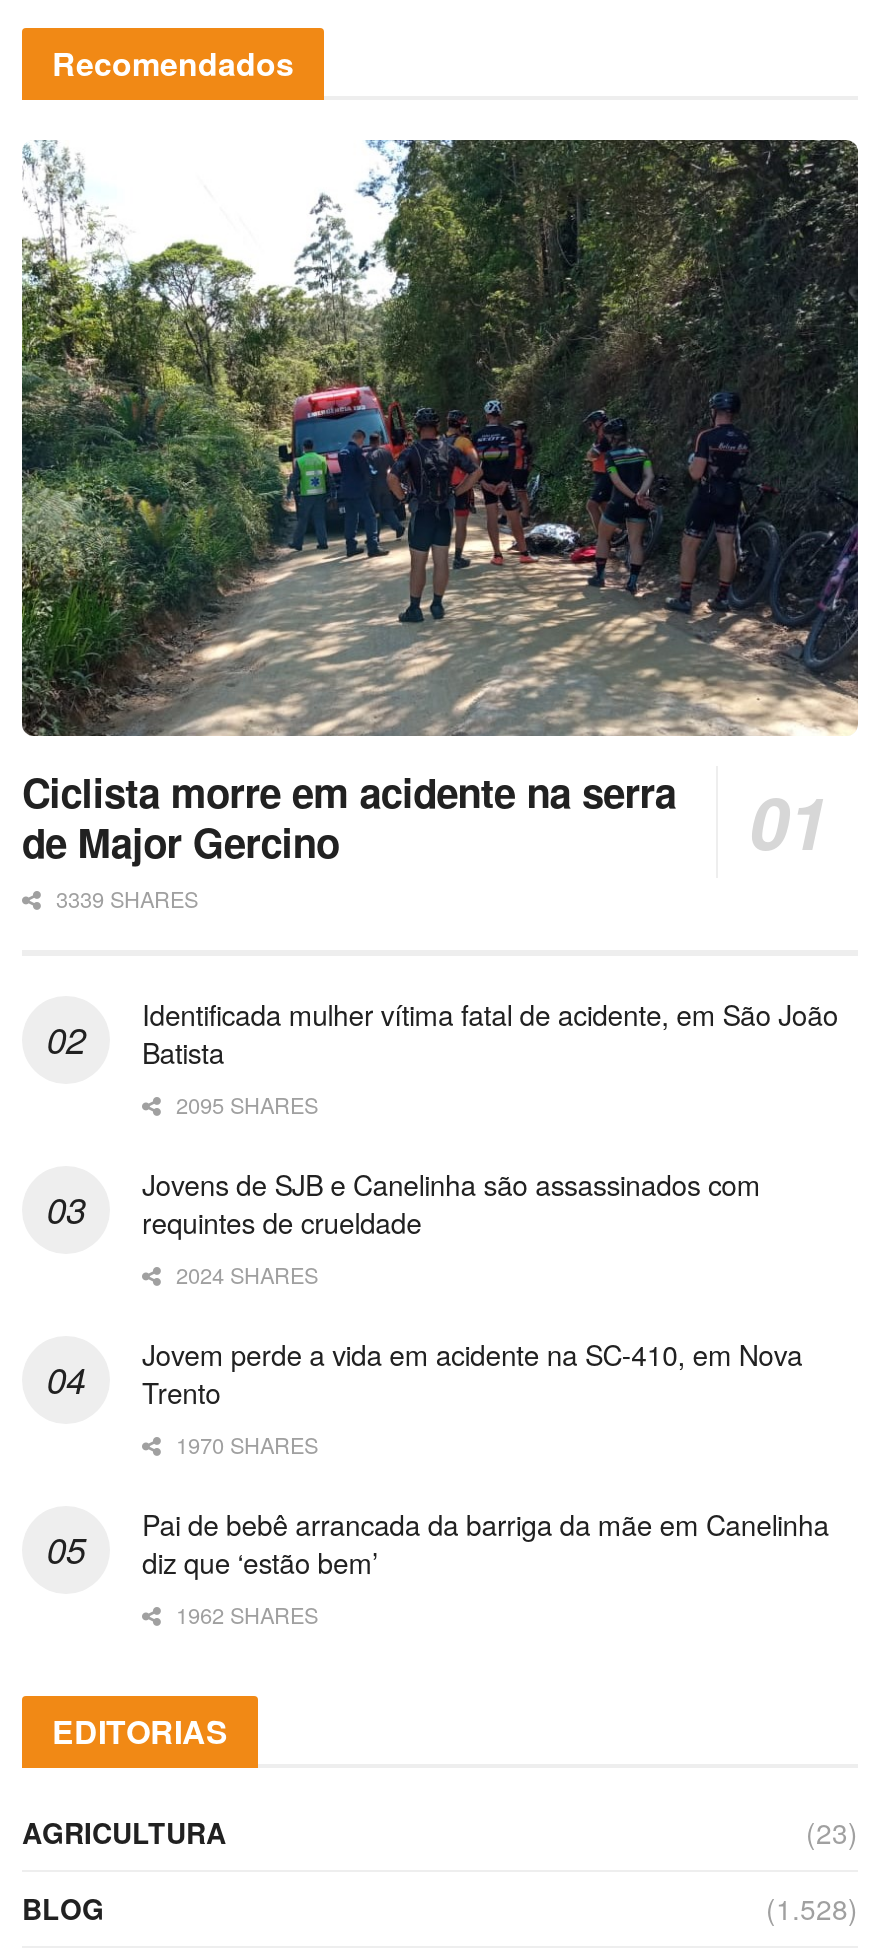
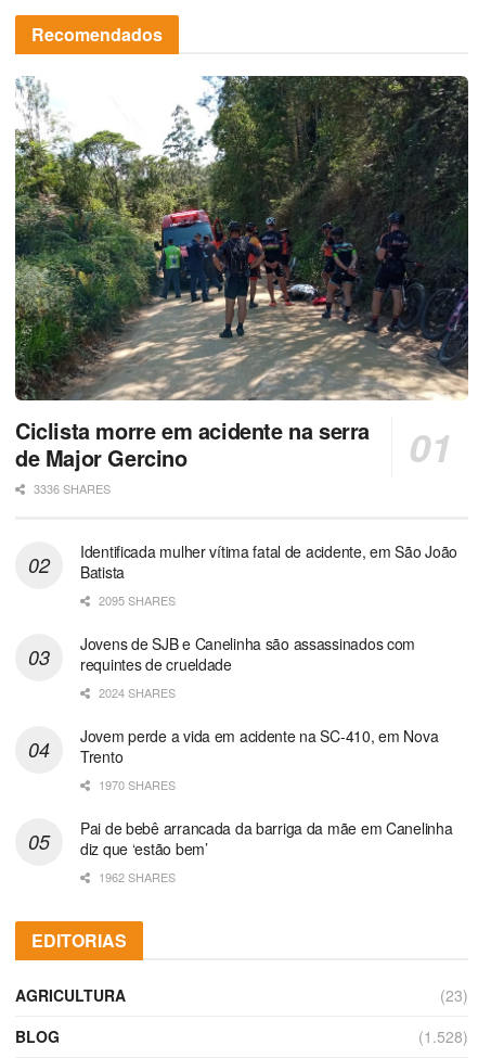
[50,883,198,915] 3339 SHARES -> [30,479,111,497] 3336 SHARES

